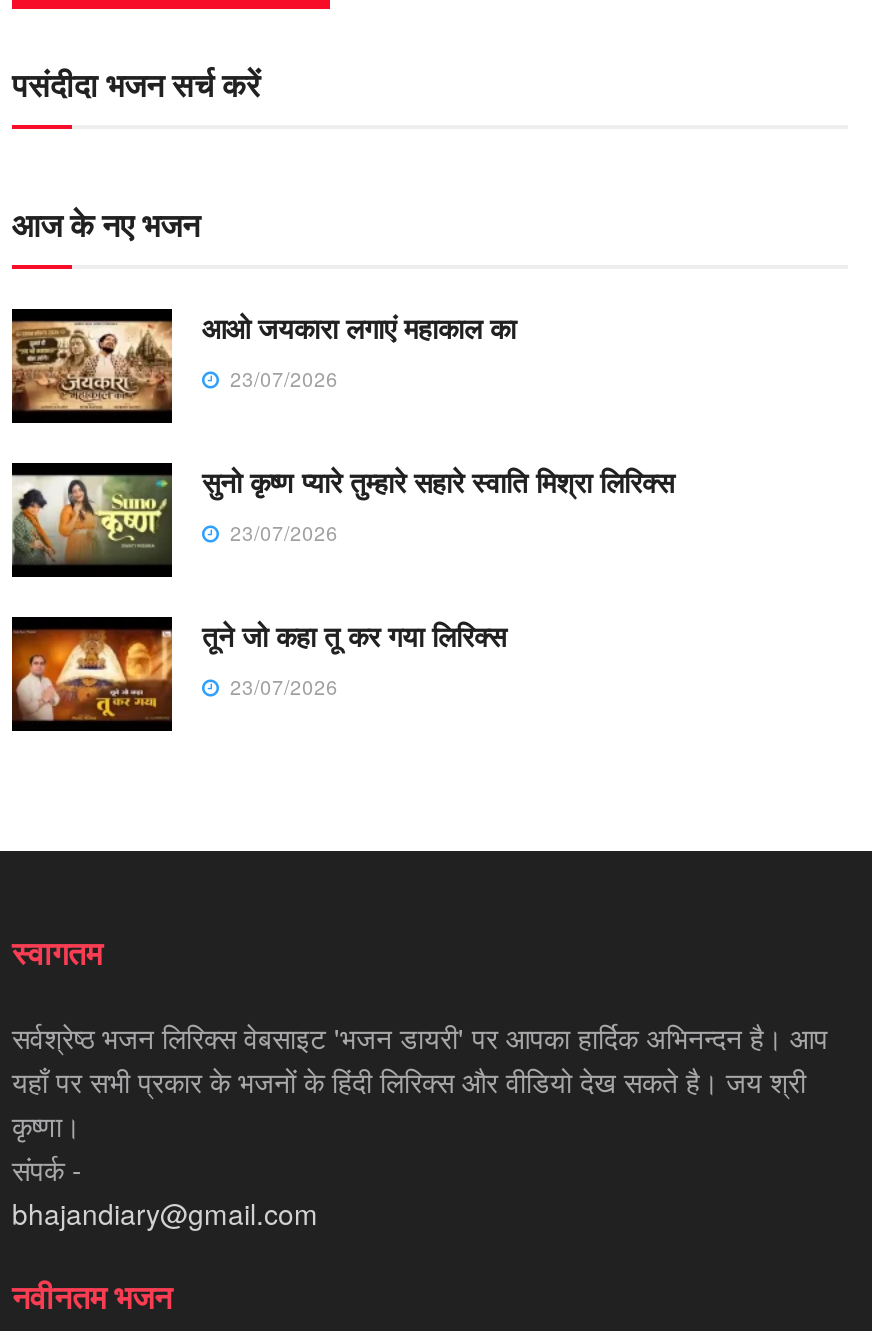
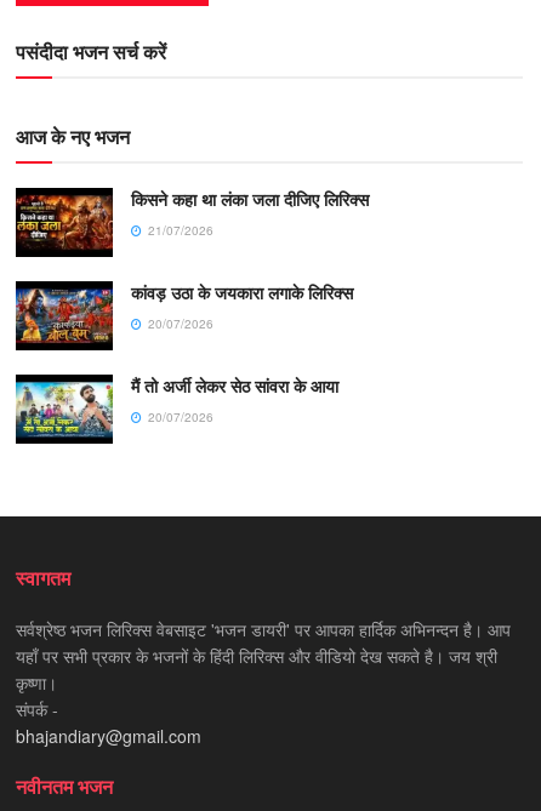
[10,307,516,413] [image] | आओ जयकारा लगाएं महाकाल का | 23/07/2026 -> [15,187,369,250] [image] | किसने कहा था लंका जला दीजिए लिरिक्स | 21/07/2026
[12,461,674,565] [image] | सुनो कृष्ण प्यारे तुम्हारे सहारे स्वाति मिश्रा लिरिक्स | 23/07/2026 -> [15,280,353,343] [image] | कांवड़ उठा के जयकारा लगाके लिरिक्स | 20/07/2026
[10,616,506,723] [image] | तूने जो कहा तू कर गया लिरिक्स | 23/07/2026 -> [15,374,338,438] [image] | मैं तो अर्जी लेकर सेठ सांवरा के आया | 20/07/2026

